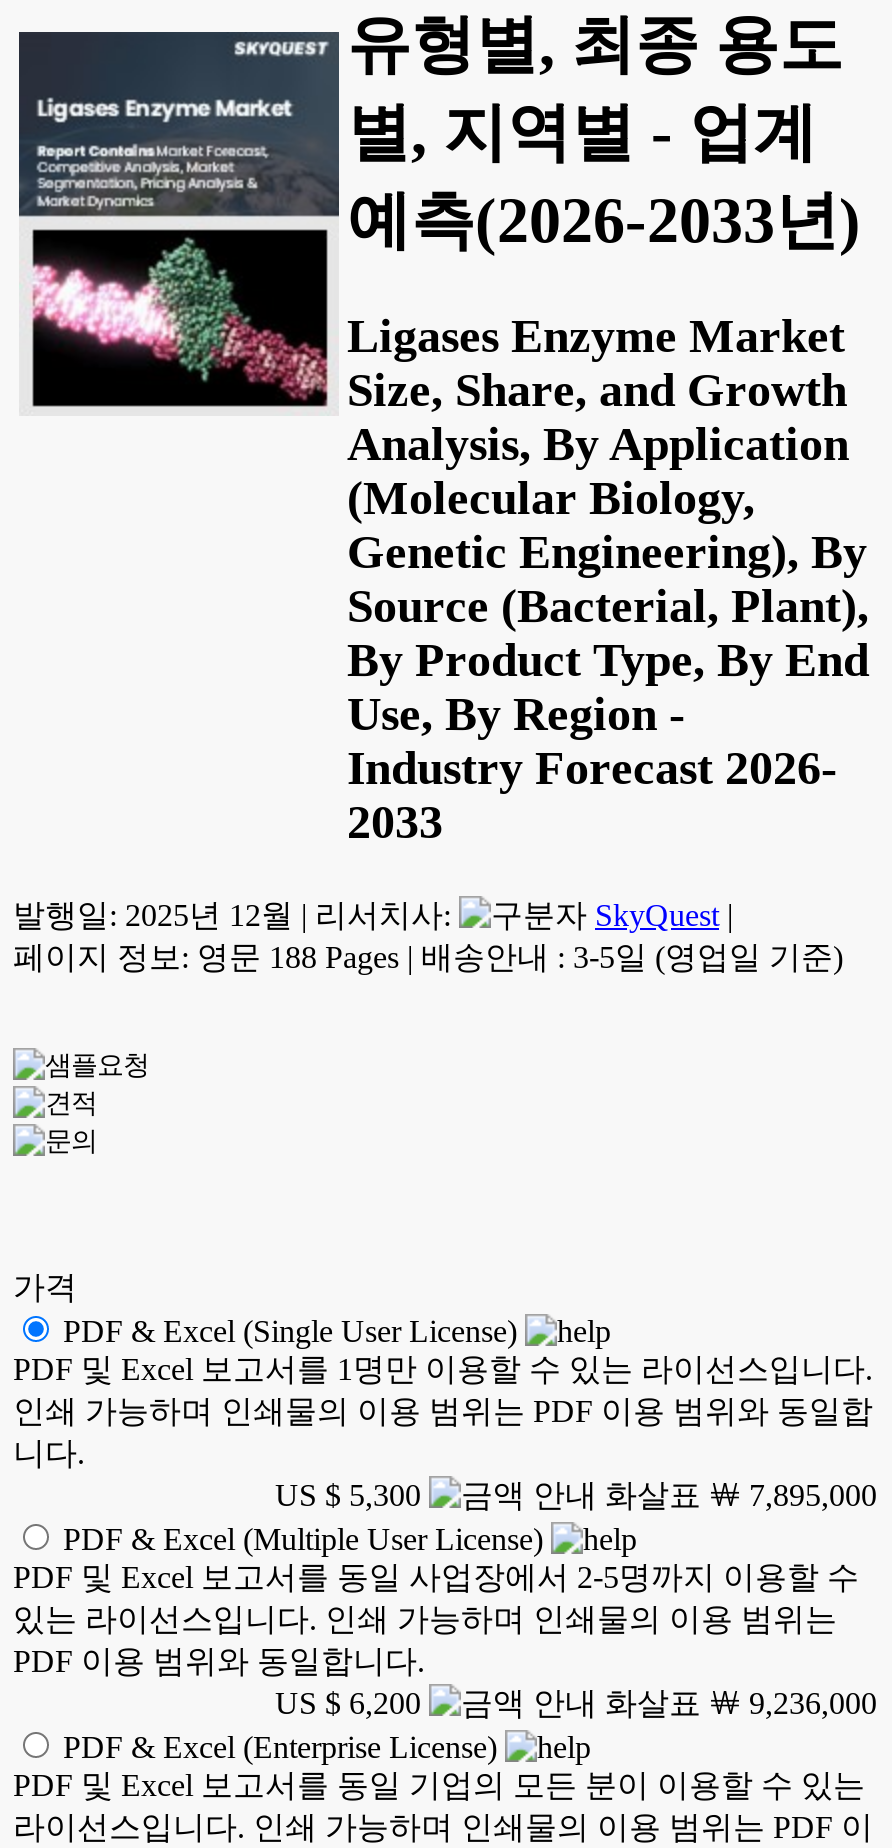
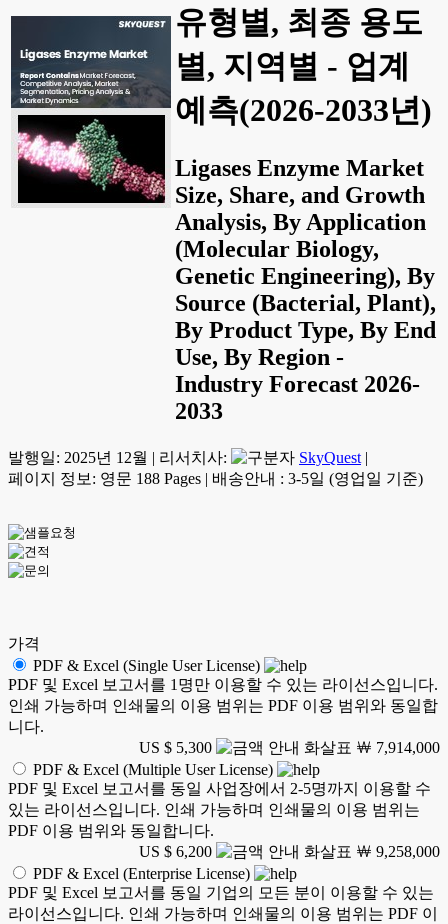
[709,1478,877,1512] ￦ 7,895,000 -> [356,739,440,756] ￦ 7,914,000
[709,1686,877,1720] ￦ 9,236,000 -> [356,843,440,860] ￦ 9,258,000

